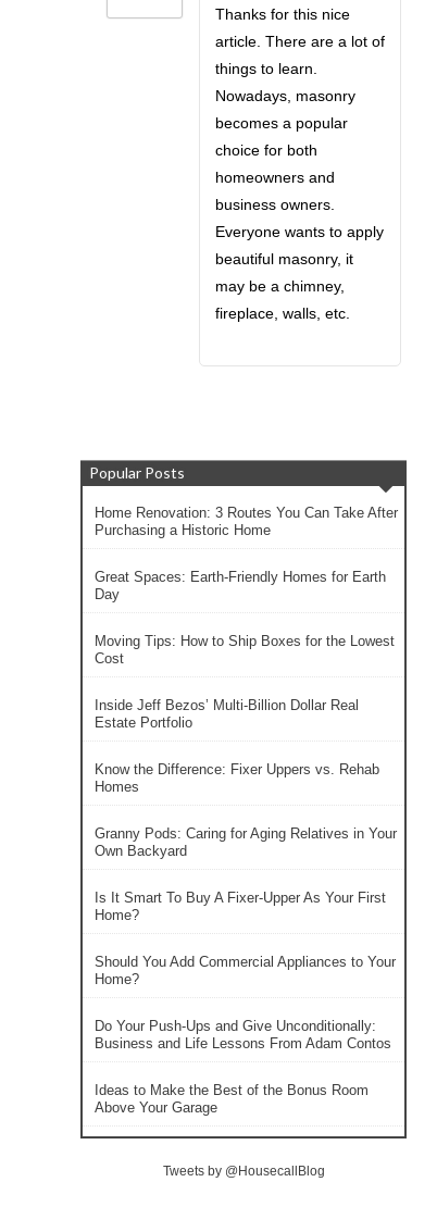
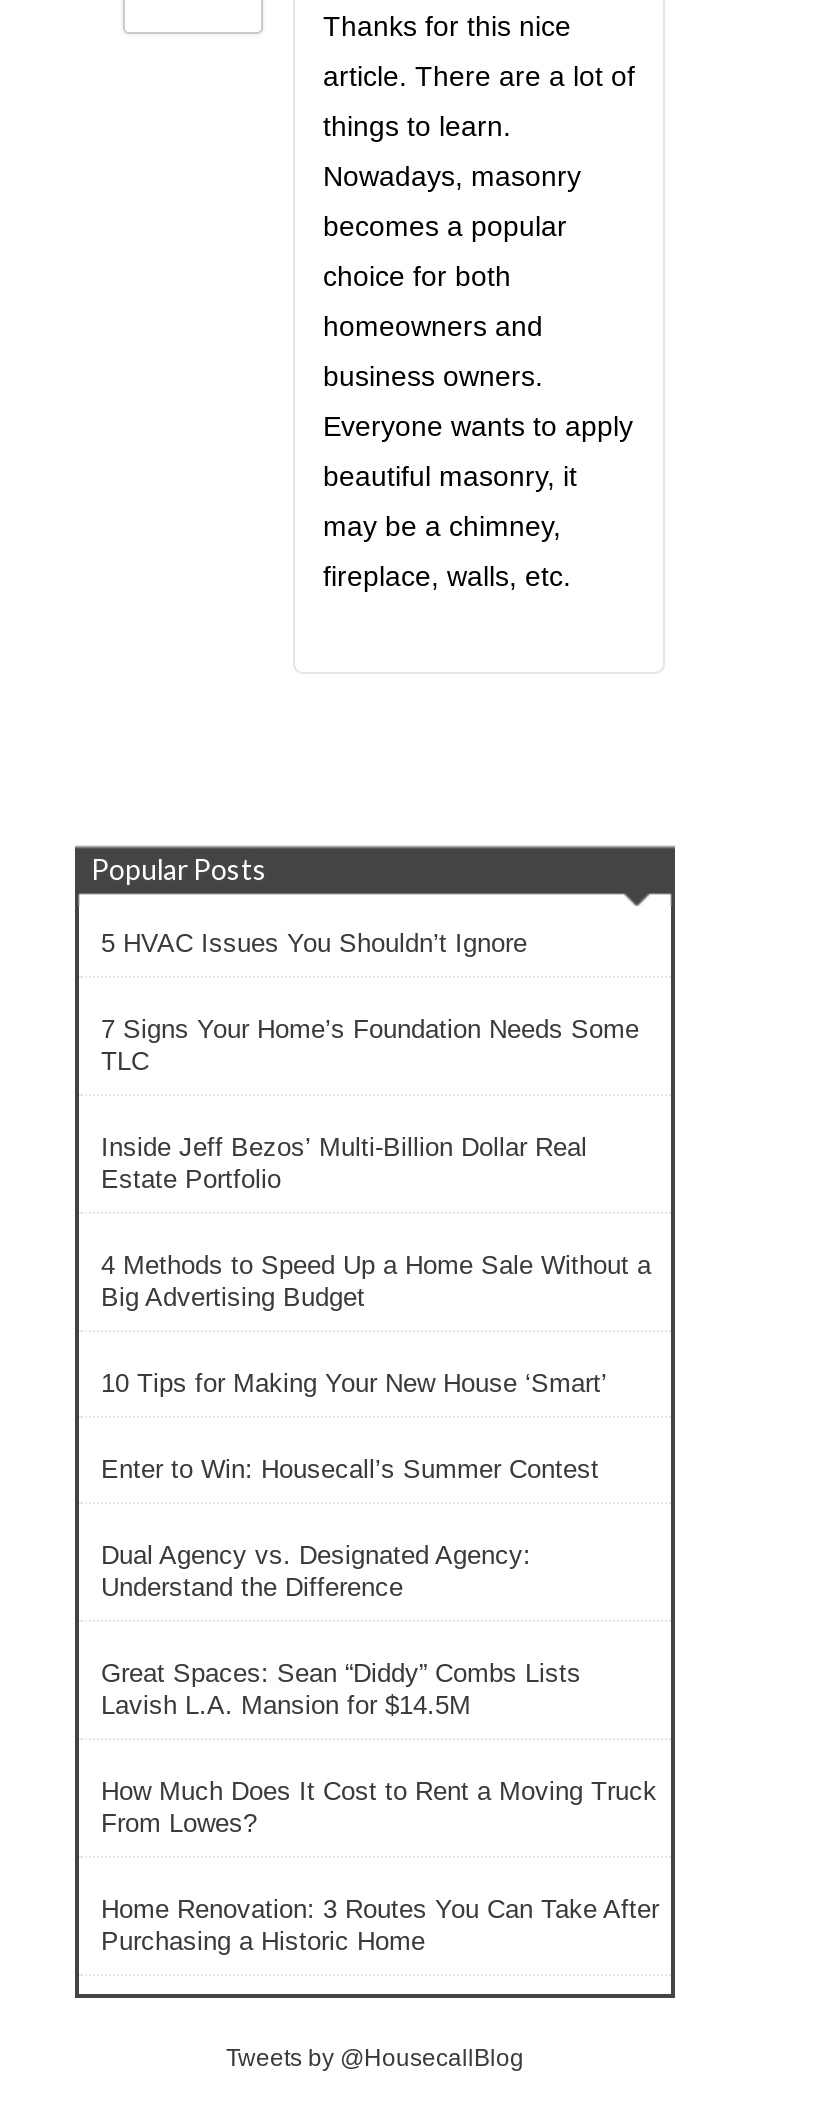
none -> [101,927,657,1837] 5 HVAC Issues You Shouldn’t Ignore | 7 Signs Your Home’s Foundation Needs Some | TLC | 4 Methods to Speed Up a Home Sale Without a | Big Advertising Budget | 10 Tips for Making Your New House ‘Smart’ | Enter to Win: Housecall’s Summer Contest | Dual Agency vs. Designated Agency: | Understand the Difference | Great Spaces: Sean “Diddy” Combs Lists | Lavish L.A. Mansion for $14.5M | How Much Does It Cost to Rent a Moving Truck | From Lowes?
moved [95,504,398,538] -> [101,1893,659,1955]: Home Renovation: 3 Routes You Can Take After | Purchasing a Historic Home
[95,568,397,1115] Great Spaces: Earth-Friendly Homes for Earth | Day | Moving Tips: How to Ship Boxes for the Lowest | Cost | Know the Difference: Fixer Uppers vs. Rehab | Homes | Granny Pods: Caring for Aging Relatives in Your | Own Backyard | Is It Smart To Buy A Fixer-Upper As Your First | Home? | Should You Add Commercial Appliances to Your | Home? | Do Your Push-Ups and Give Unconditionally: | Business and Life Lessons From Adam Contos | Ideas to Make the Best of the Bonus Room | Above Your Garage -> none
moved [95,696,359,730] -> [101,1131,587,1193]: Inside Jeff Bezos’ Multi-Billion Dollar Real | Estate Portfolio

